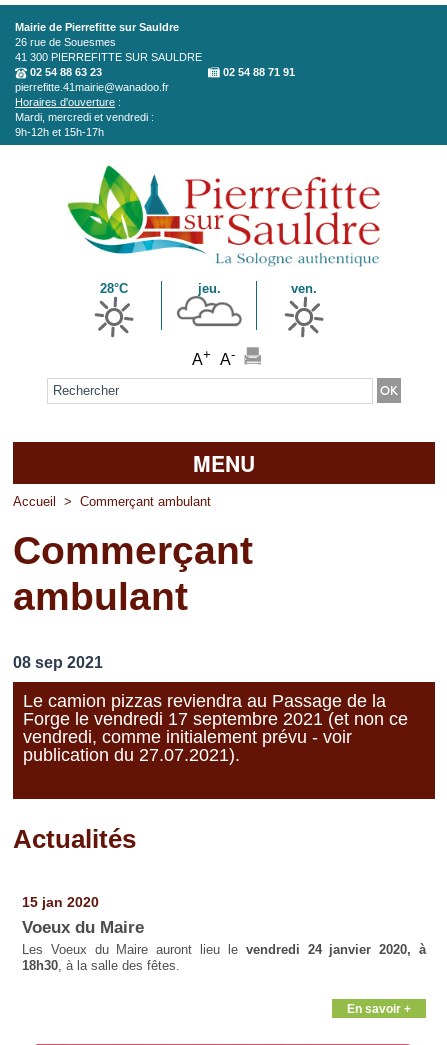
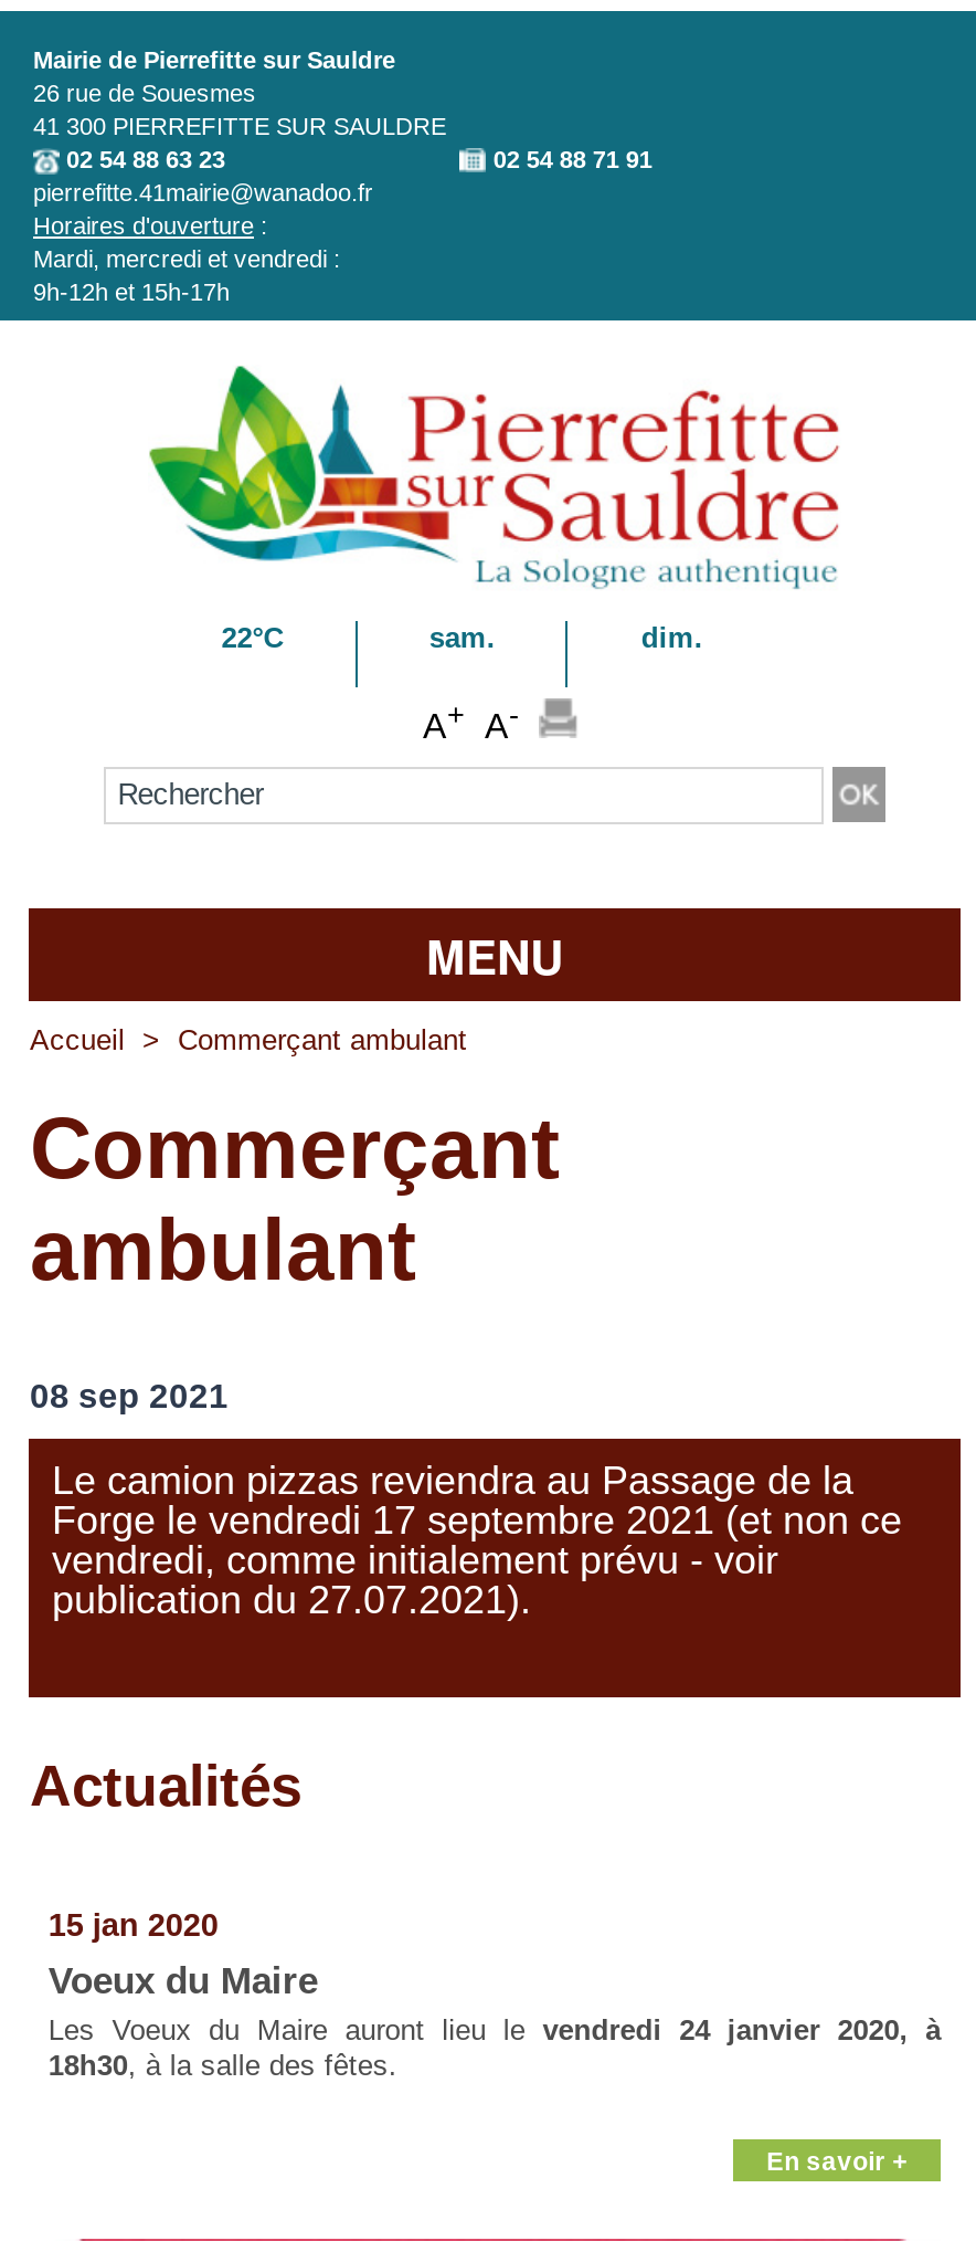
[100,281,317,296] 28°C | jeu. | ven. -> [221,620,703,654] 22°C | sam. | dim.

